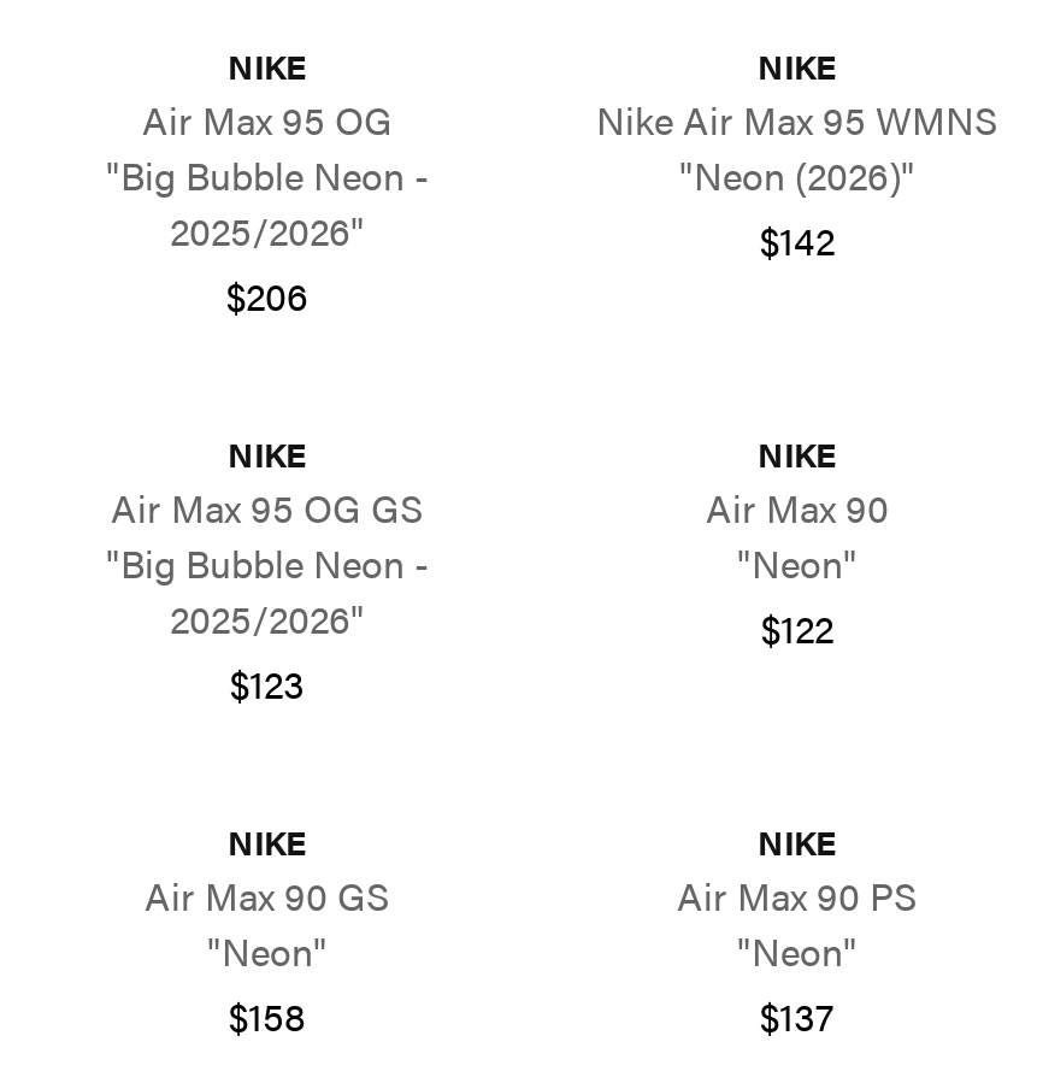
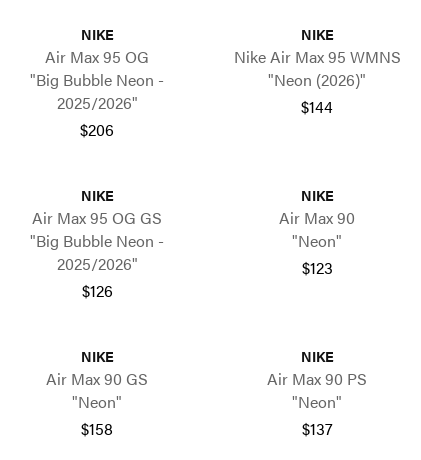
[760,212,835,267] $142 -> [301,95,333,118] $144
[761,600,833,655] $122 -> [301,256,332,279] $123
[230,655,305,711] $123 -> [81,279,112,302] $126

